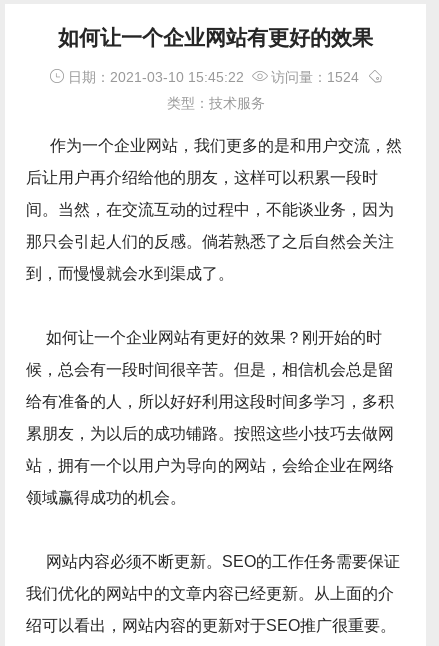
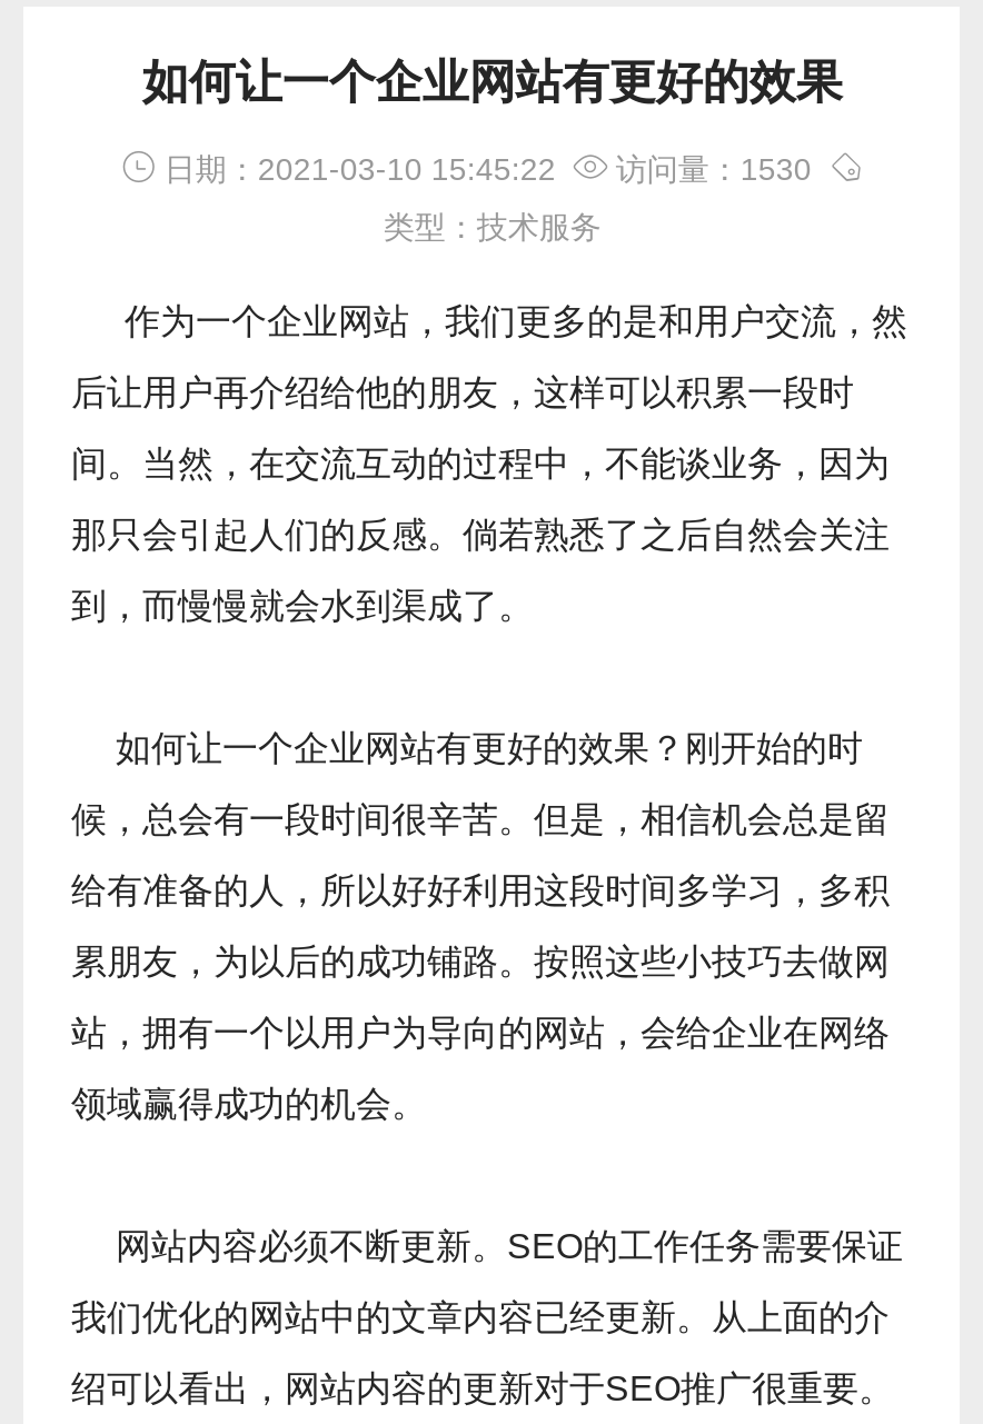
[68,69,359,85] 日期：2021-03-10 15:45:22 访问量：1524 -> [164,151,812,187] 日期：2021-03-10 15:45:22 访问量：1530

